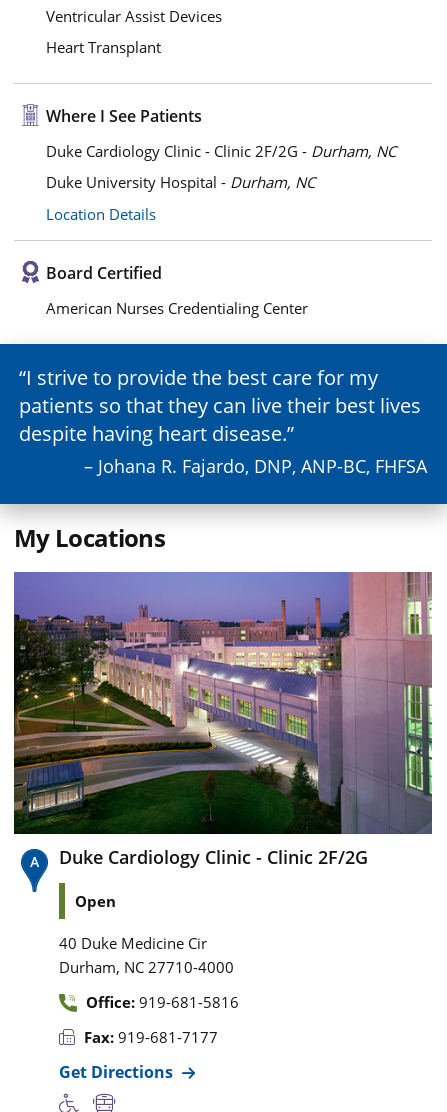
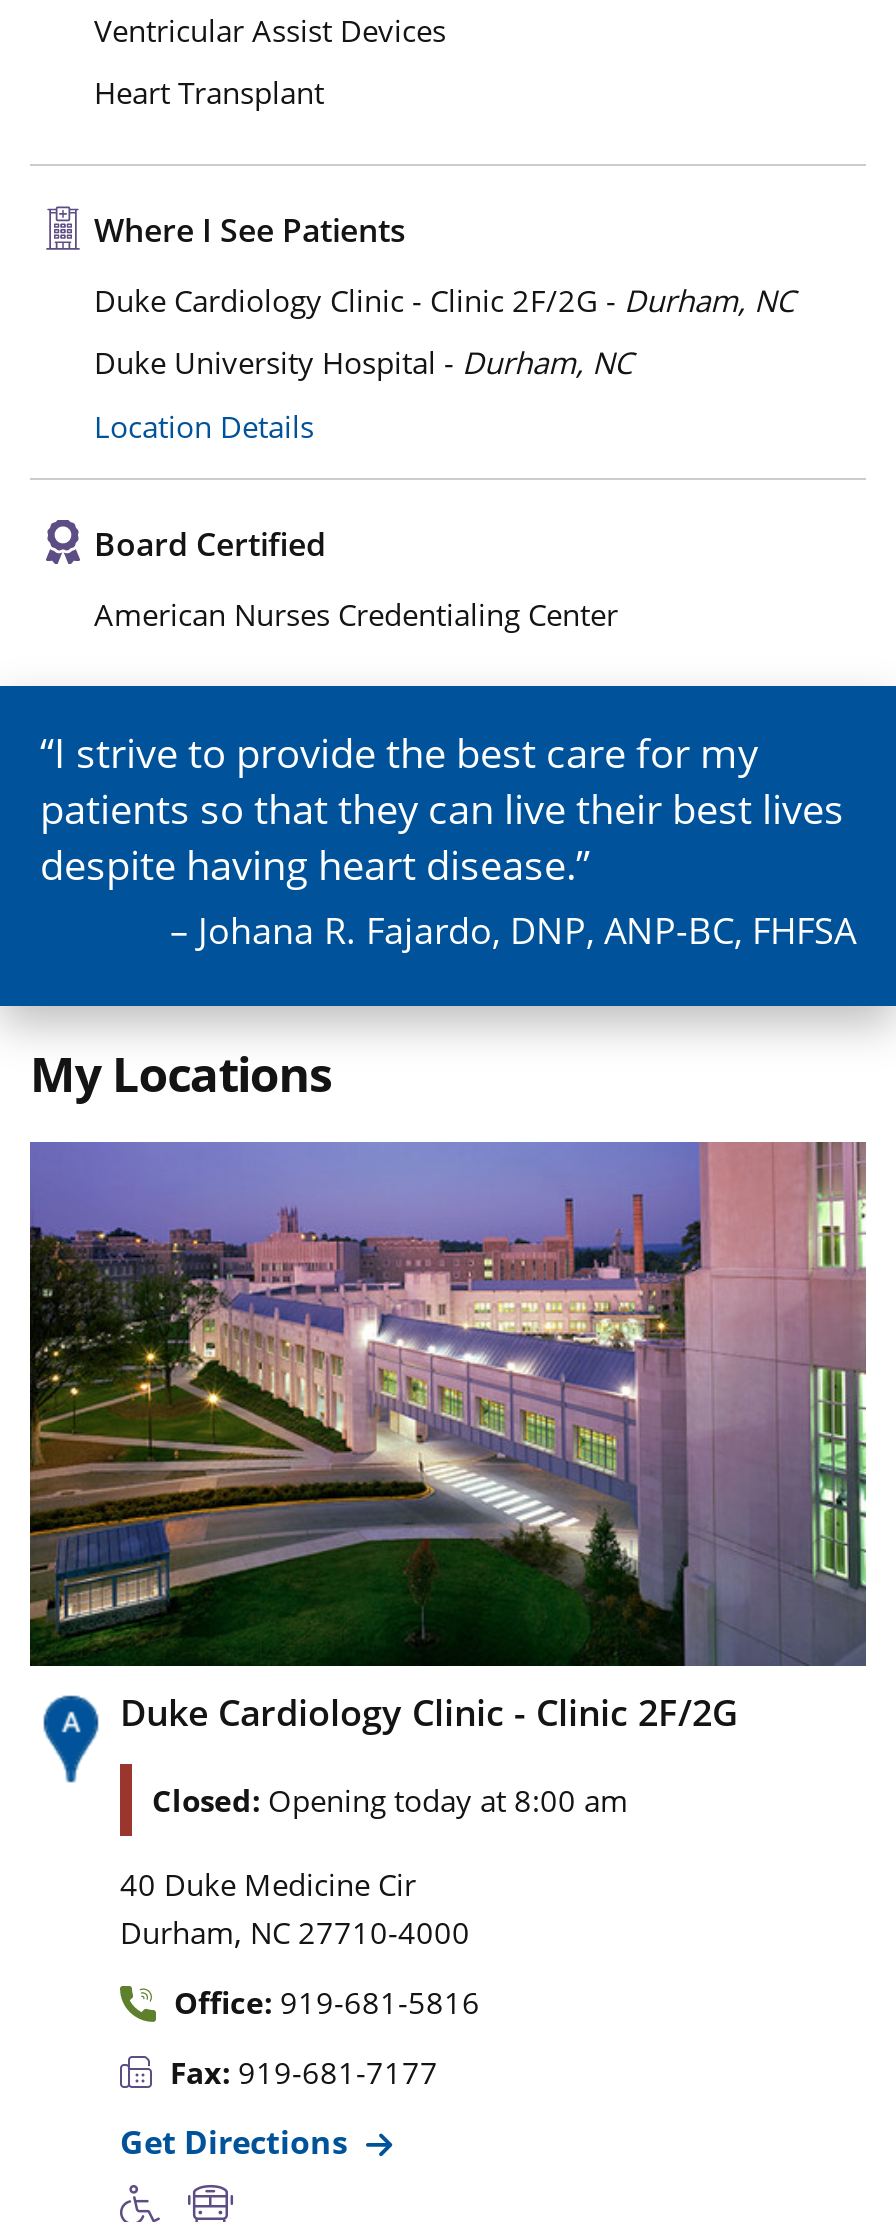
[75,890,116,910] Open -> [152,1779,628,1819] Closed: Opening today at 8:00 am

